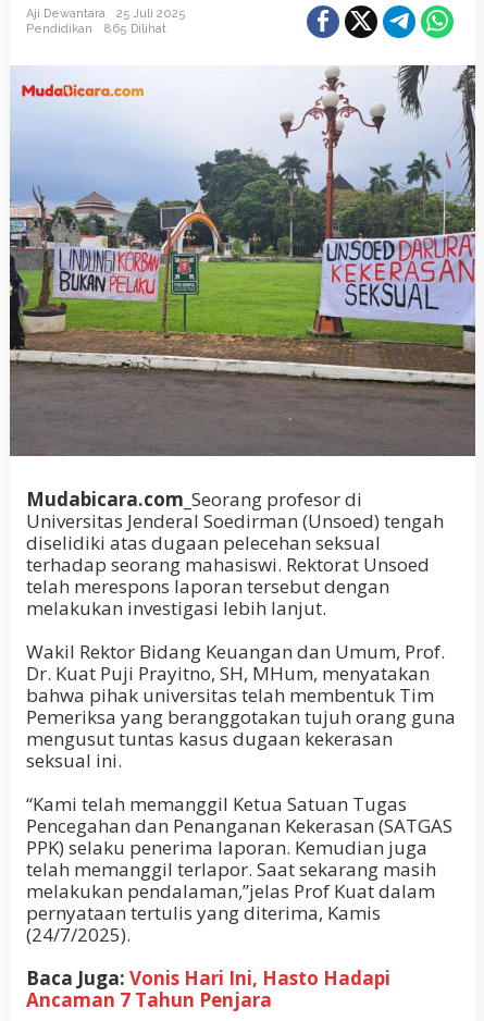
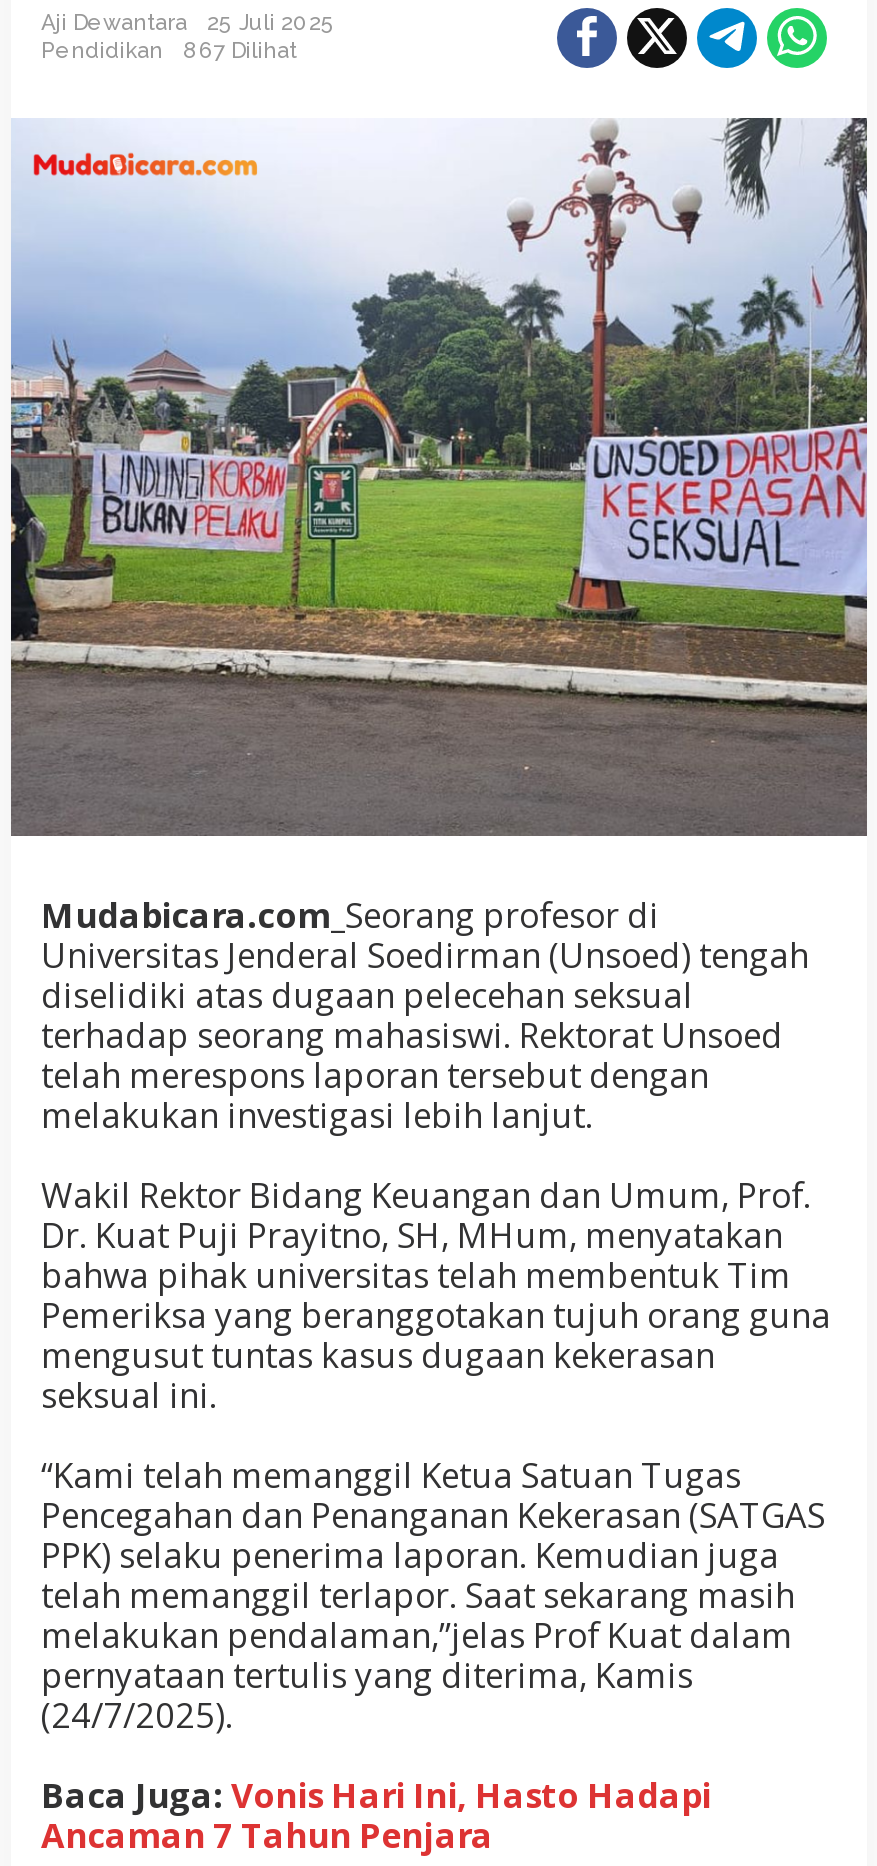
[26,22,166,36] Pendidikan 865 Dilihat -> [41,38,297,64] Pendidikan 867 Dilihat

